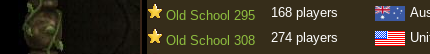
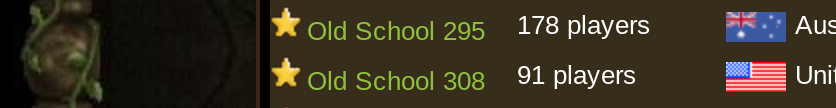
[165,5,337,23] Old School 295 168 players -> [307,10,651,46] Old School 295 178 players
[165,30,337,48] Old School 308 274 players -> [307,60,637,96] Old School 308 91 players

